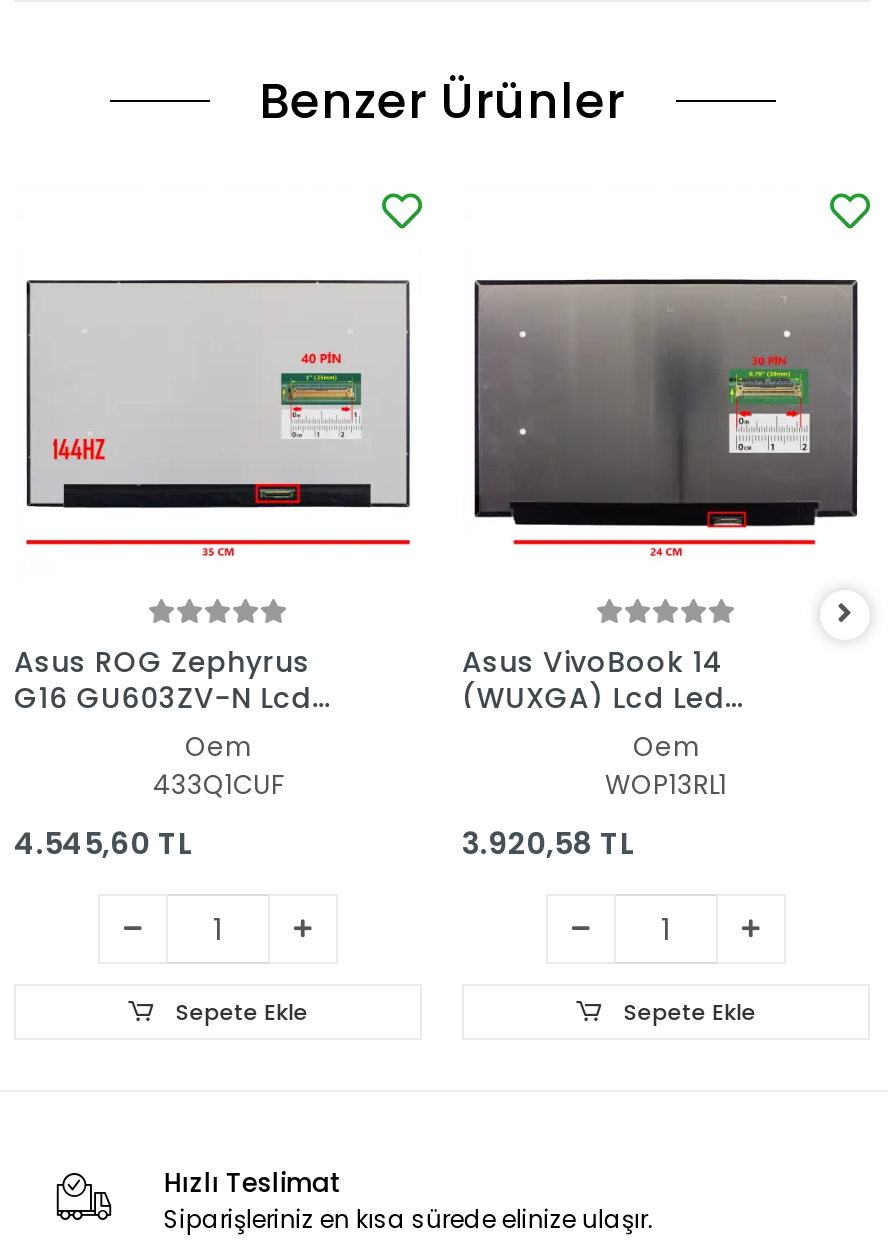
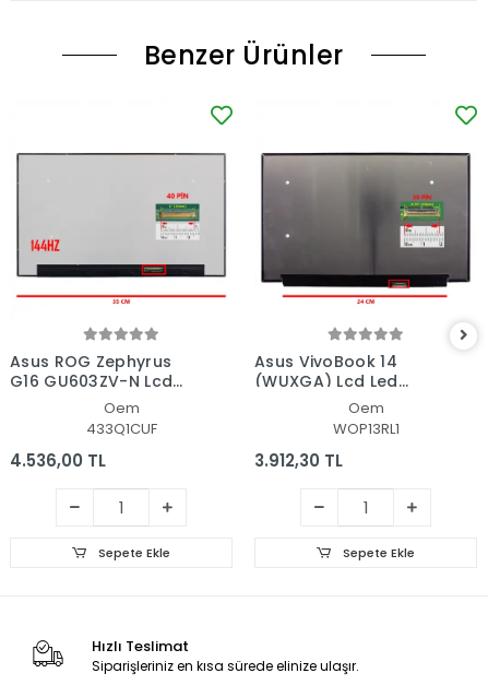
[14,822,192,864] 4.545,60 TL -> [10,449,106,472] 4.536,00 TL
[462,822,634,864] 3.920,58 TL -> [254,449,343,472] 3.912,30 TL

